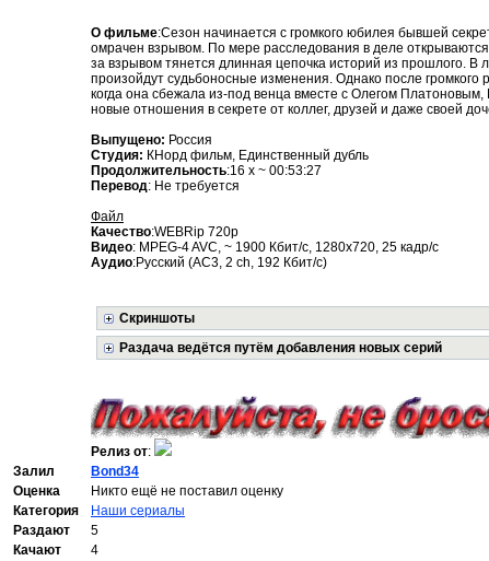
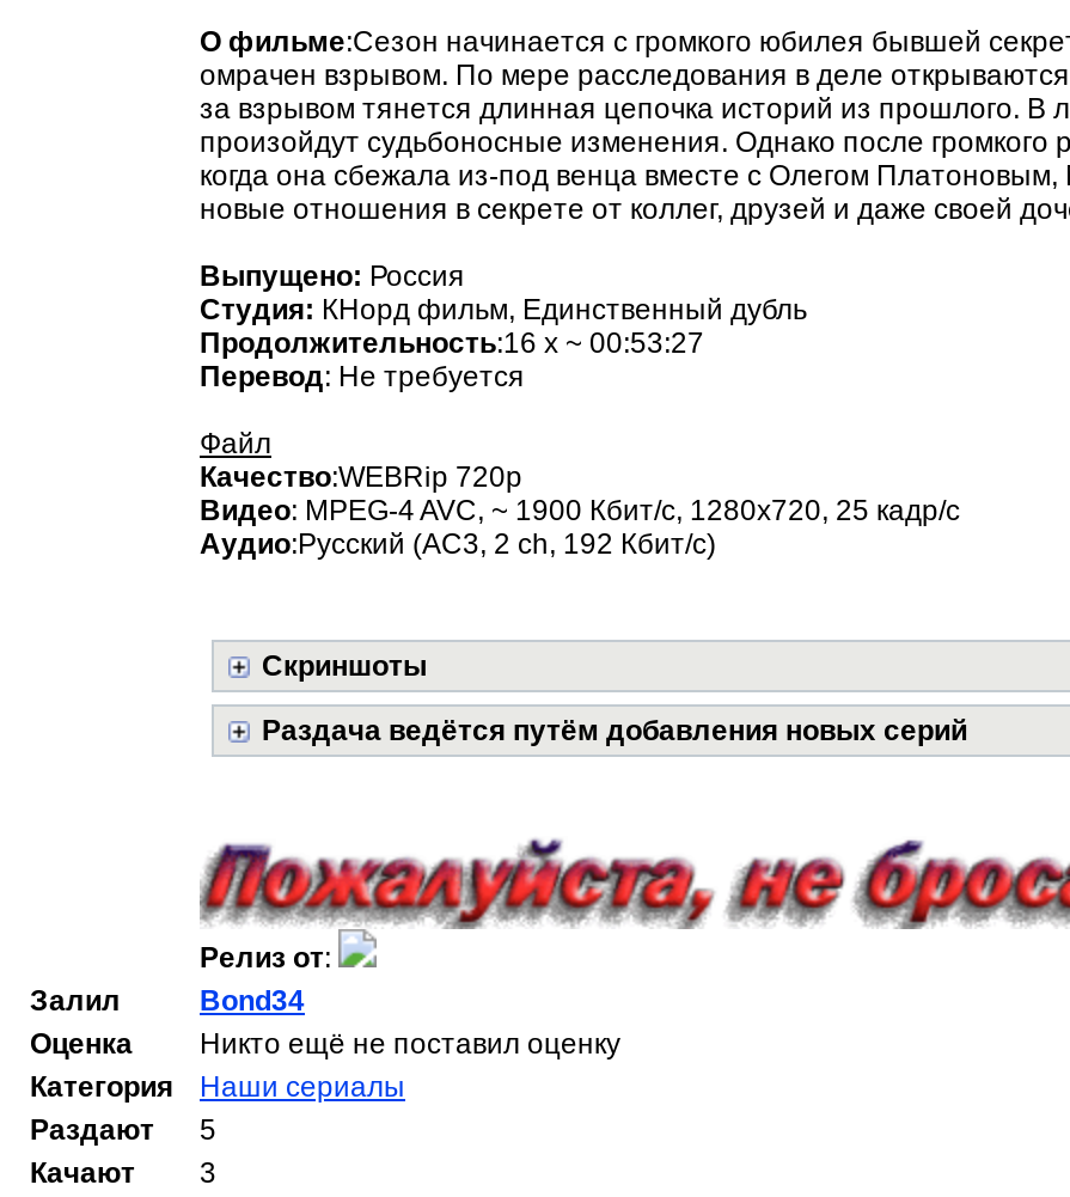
[13,542,98,558] Качают 4 -> [30,1156,216,1189] Качают 3

